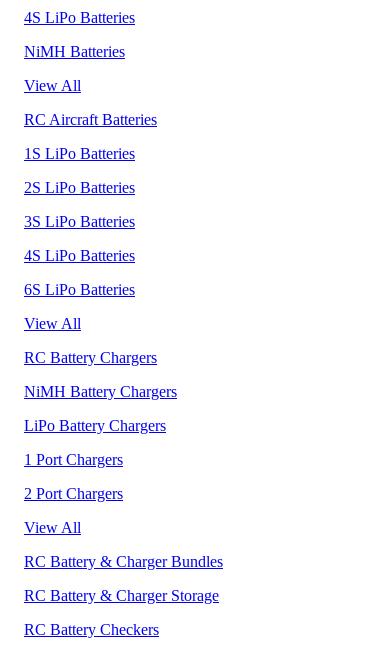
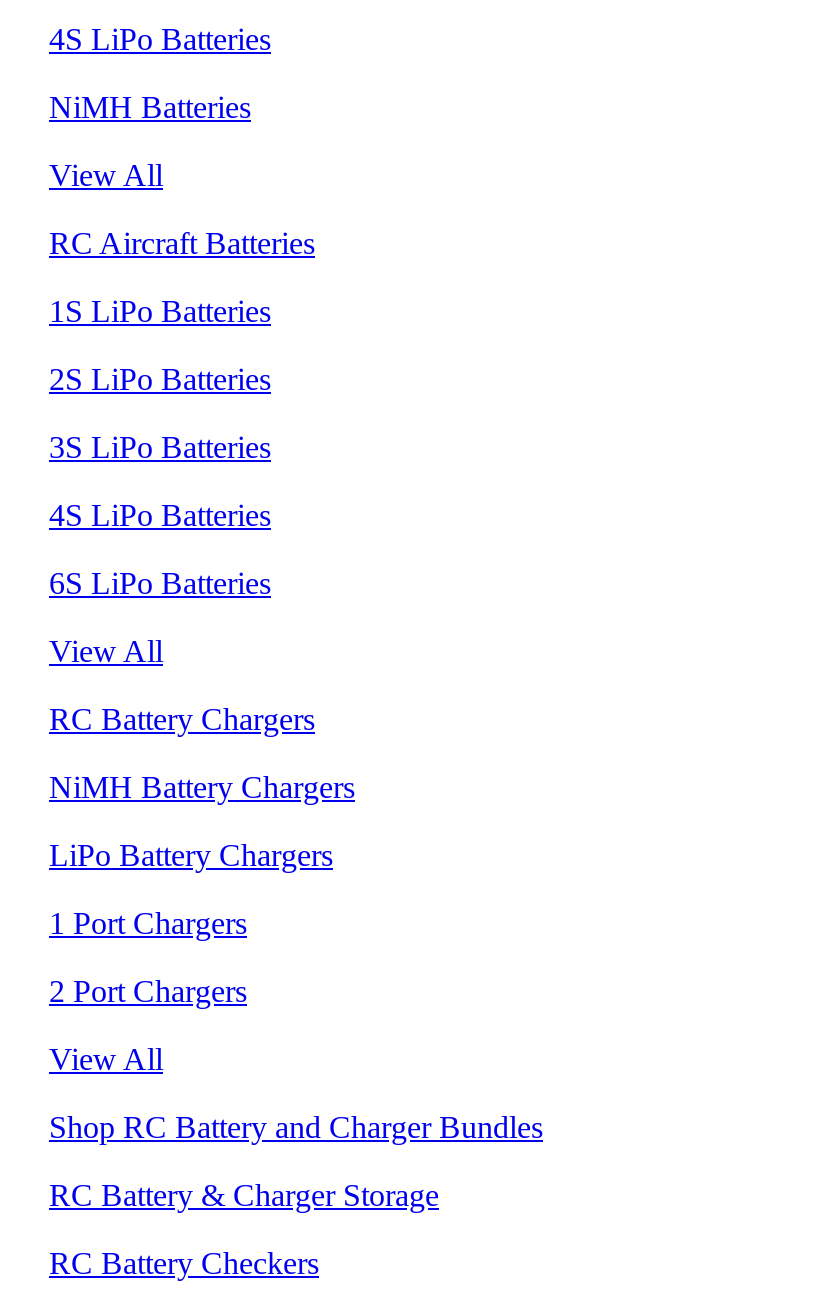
[24,553,223,570] RC Battery & Charger Bundles -> [49,1110,543,1144] Shop RC Battery and Charger Bundles

